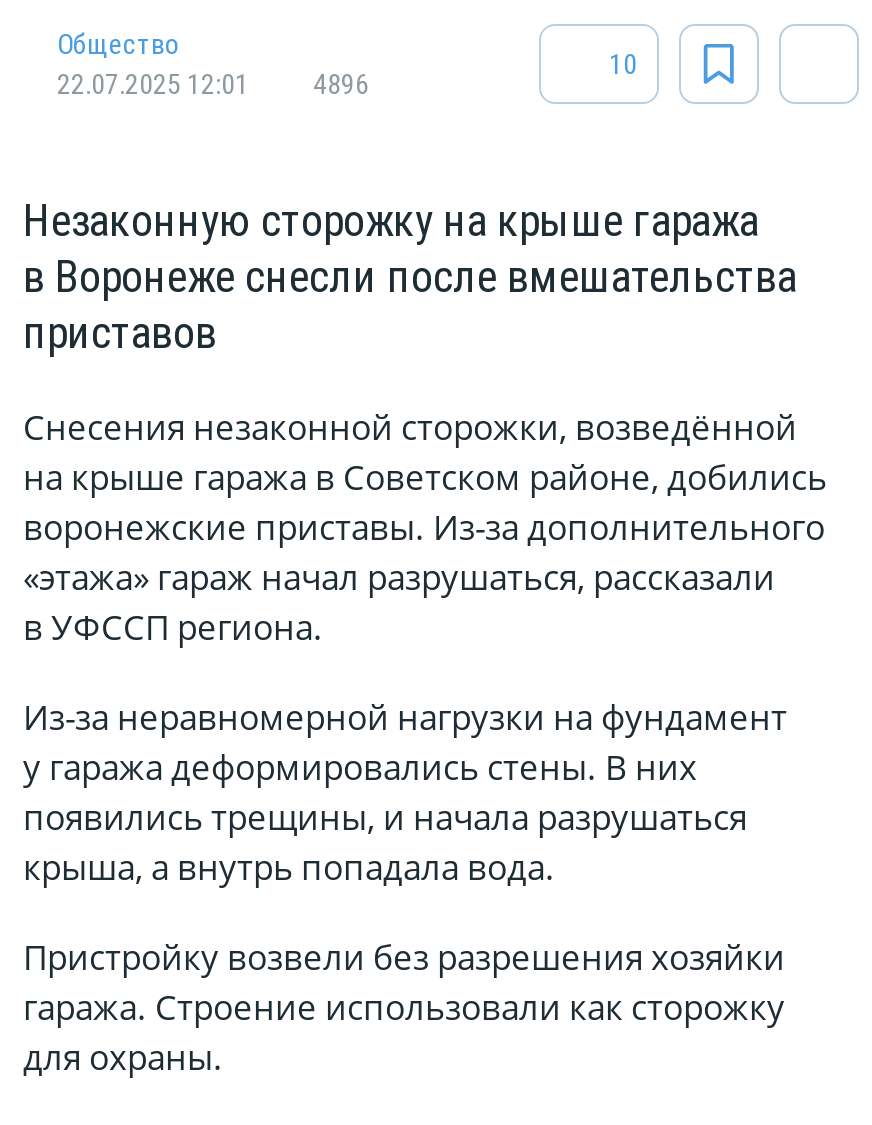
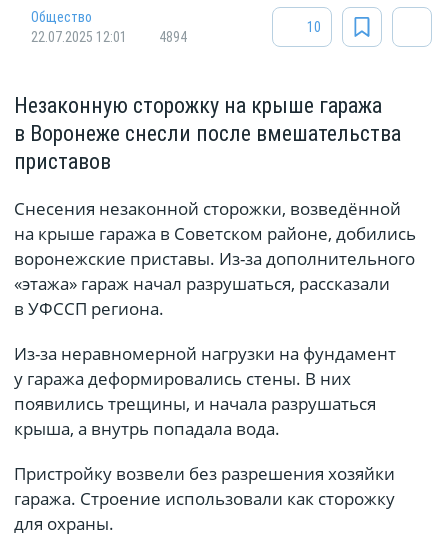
[57,69,369,101] 22.07.2025 12:01 4896 -> [31,29,187,45] 22.07.2025 12:01 4894

